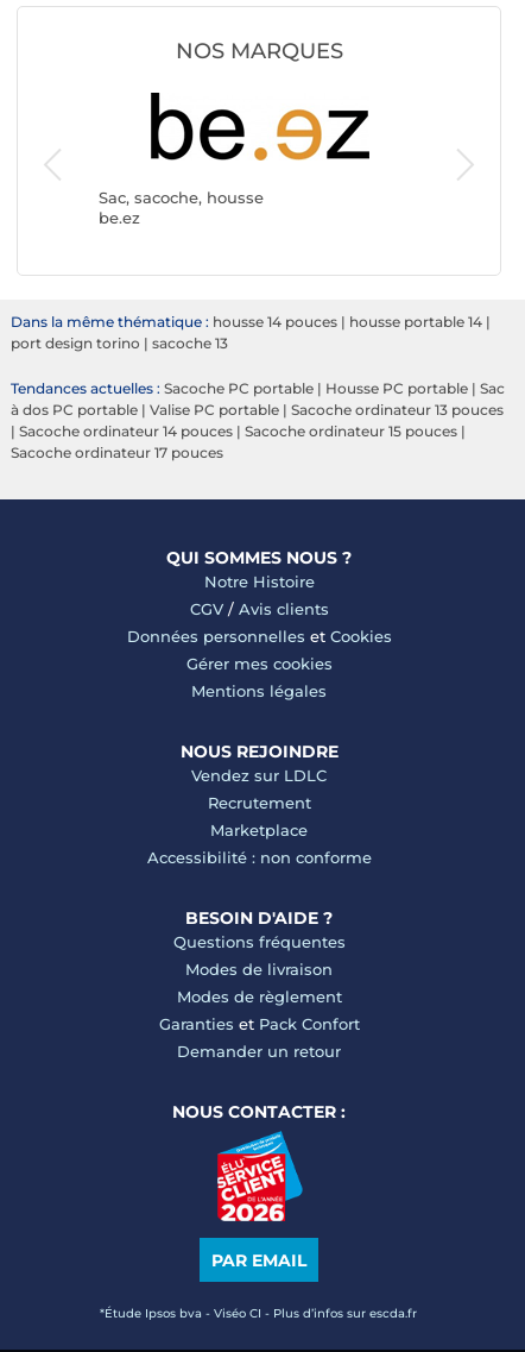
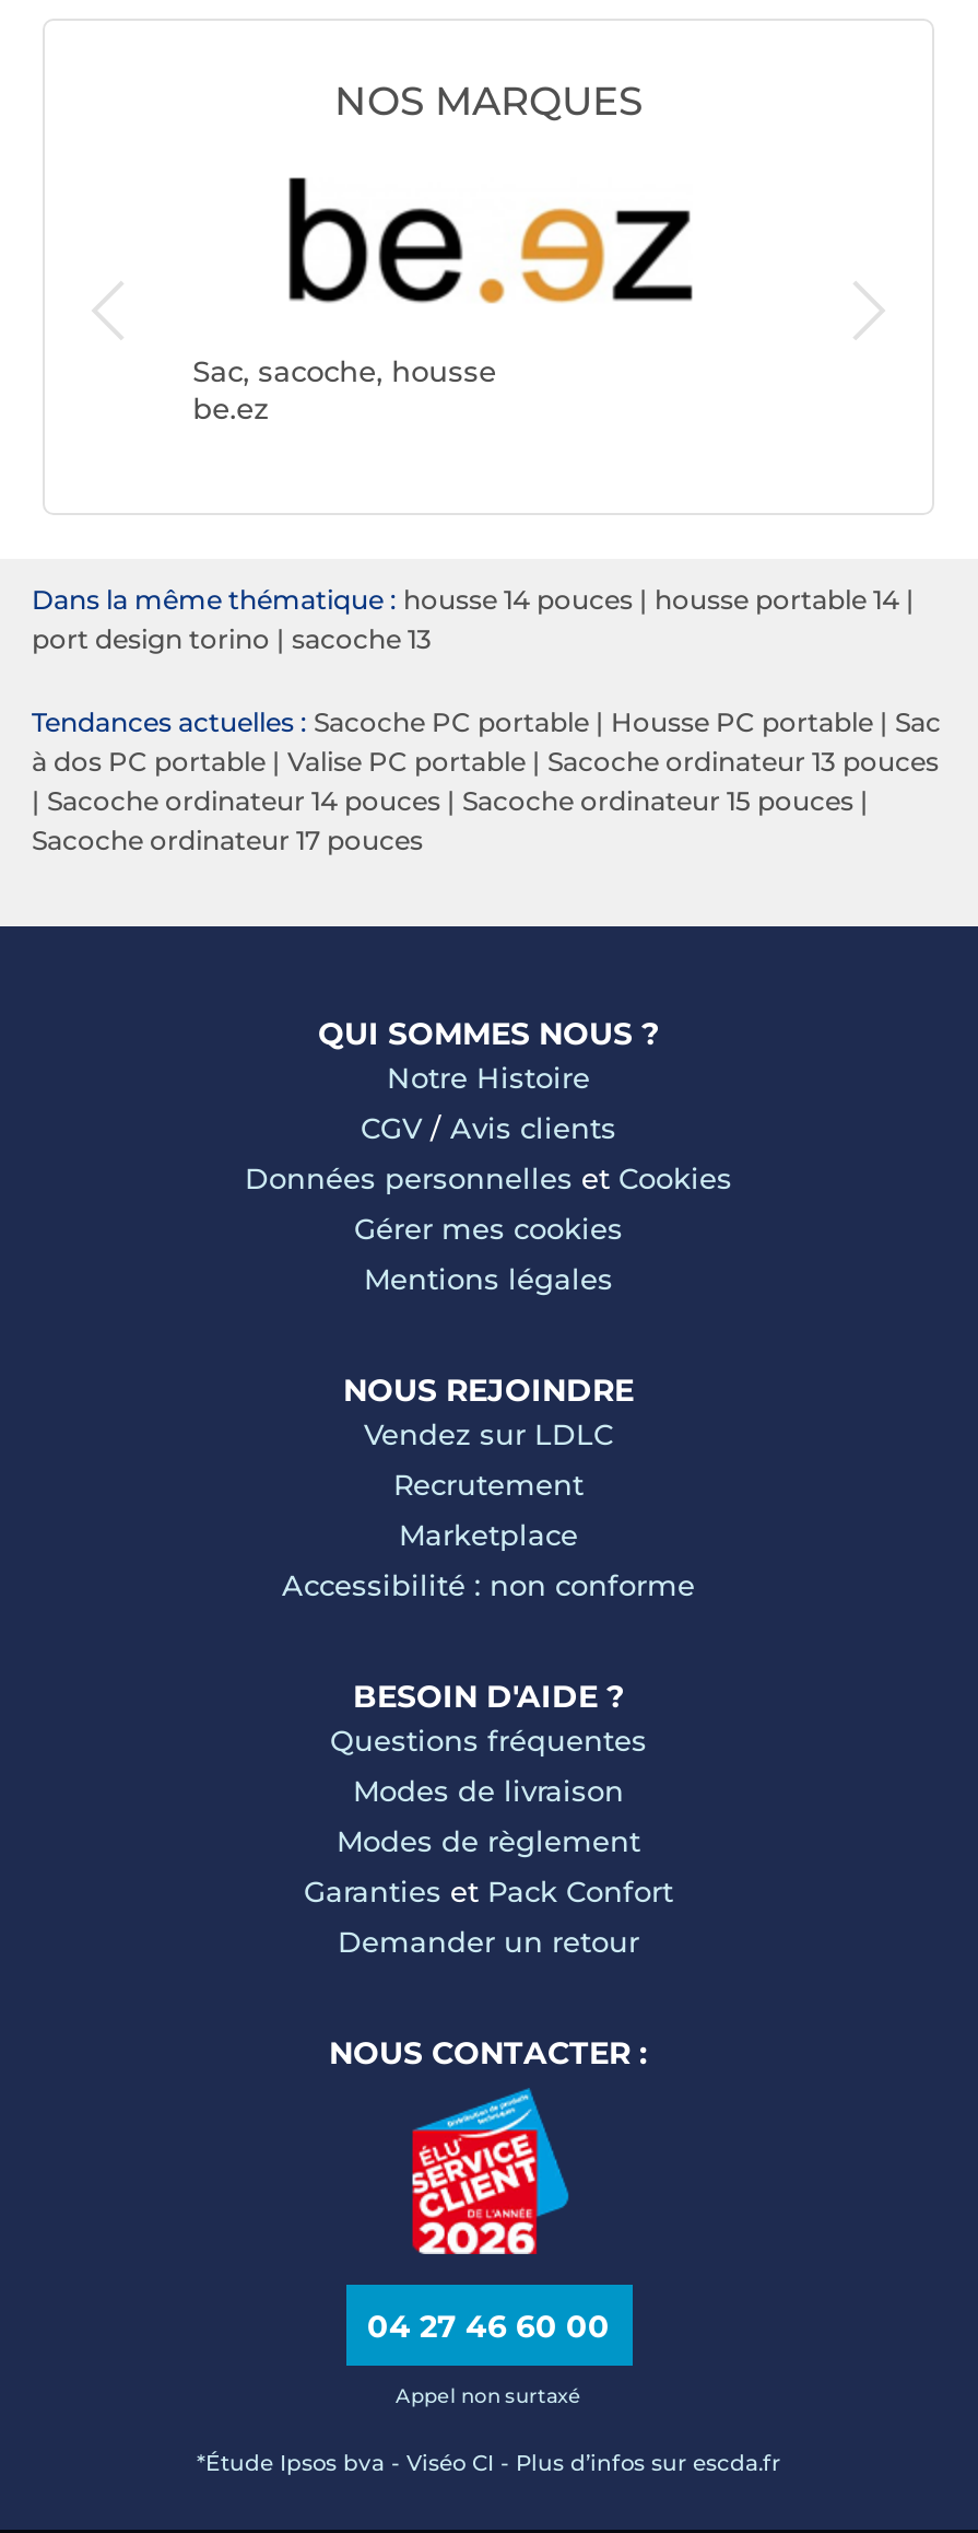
[211,1250,306,1271] PAR EMAIL -> [367,2307,610,2408] 04 27 46 60 00 | Appel non surtaxé

